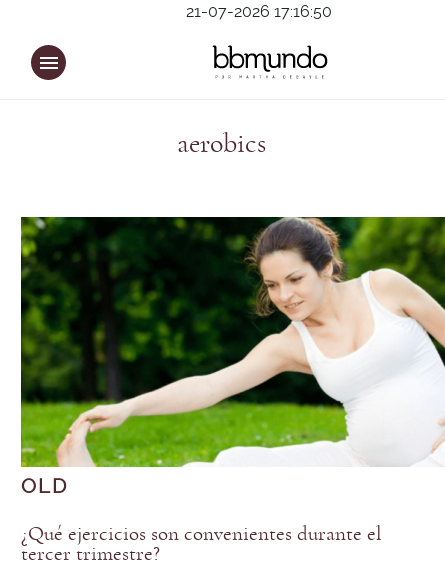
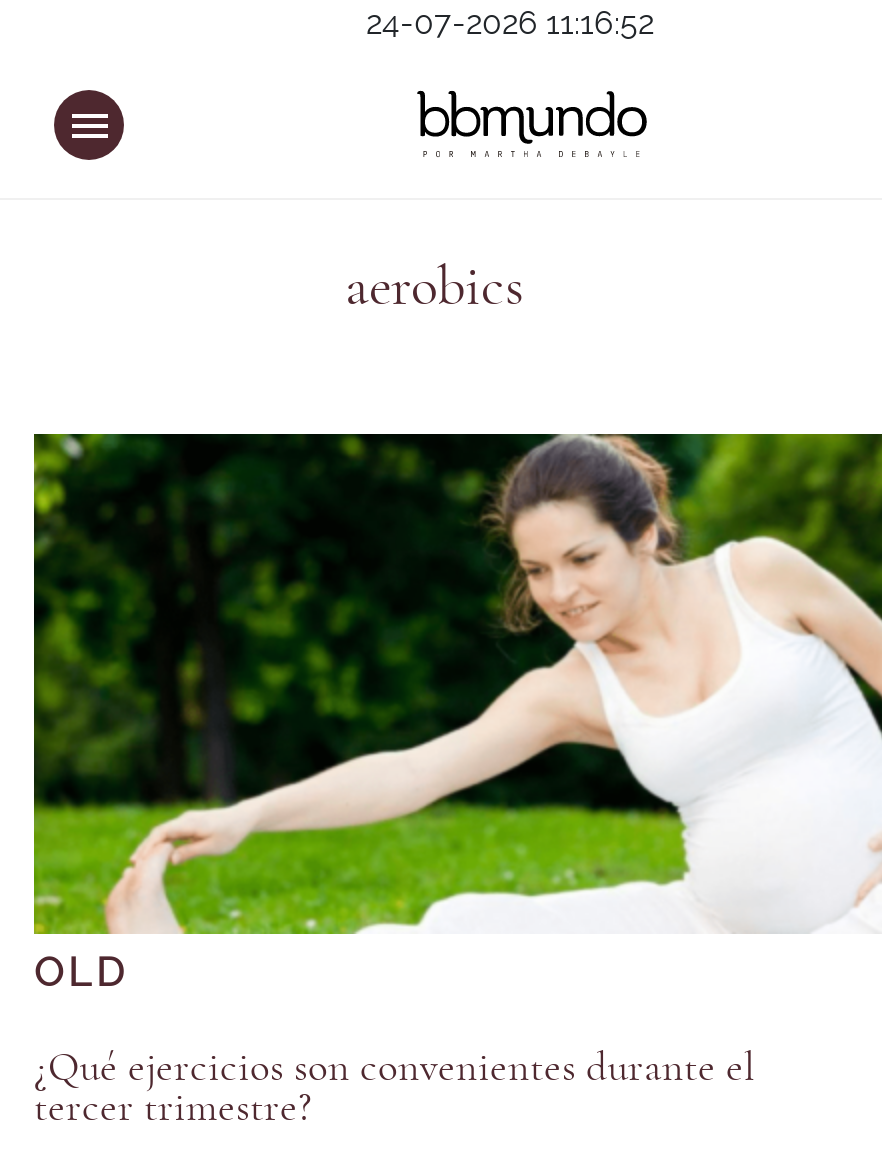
[186,4,332,20] 21-07-2026 17:16:50 -> [366,8,654,40] 24-07-2026 11:16:52

